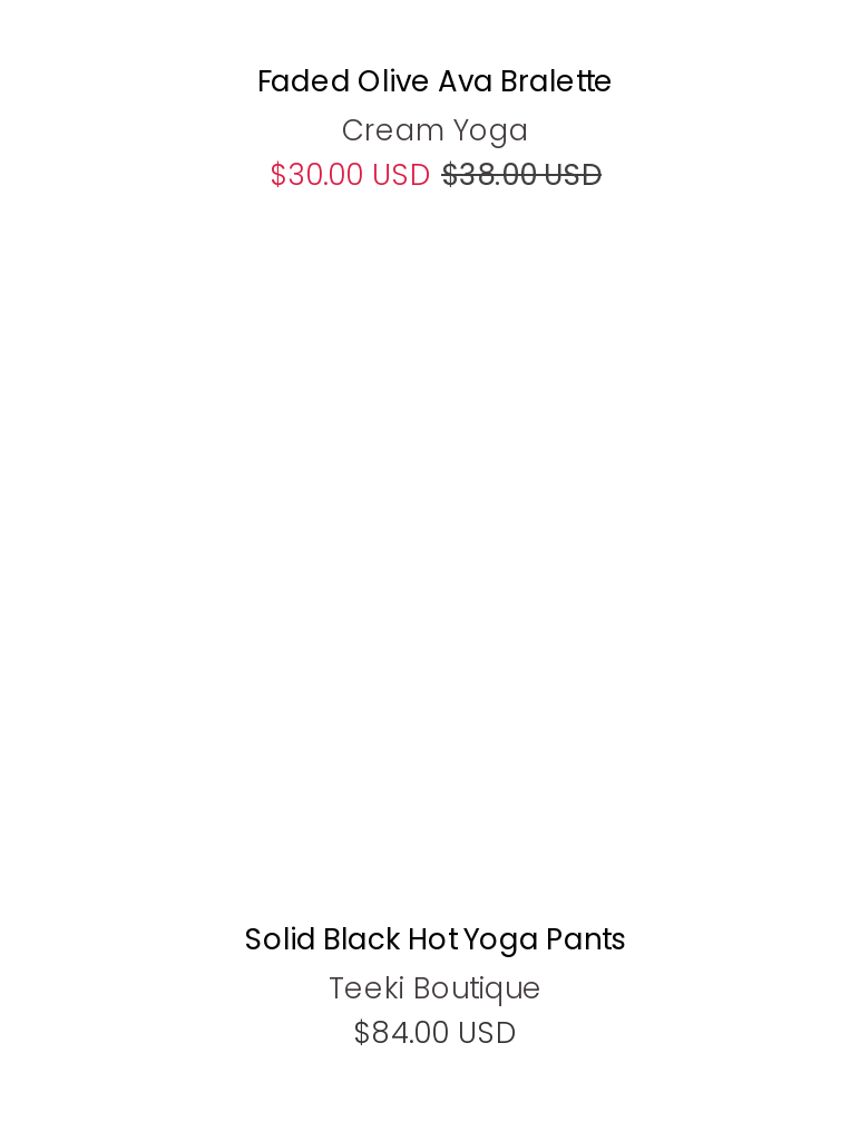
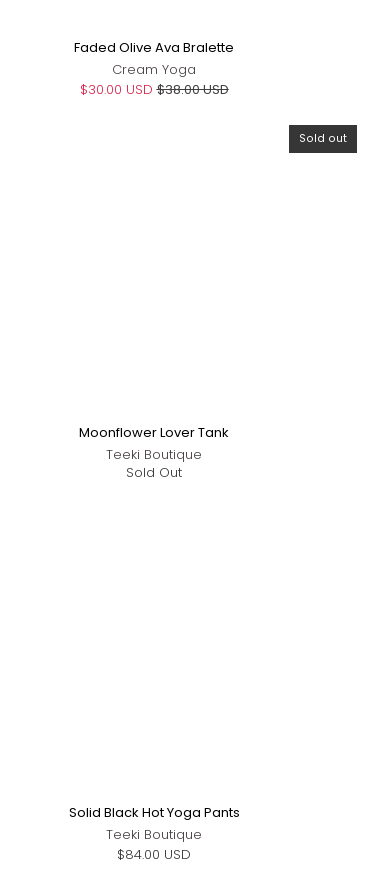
none -> [79,422,229,481] Moonflower Lover Tank | Teeki Boutique | Sold Out
none -> [299,130,347,145] Sold out

